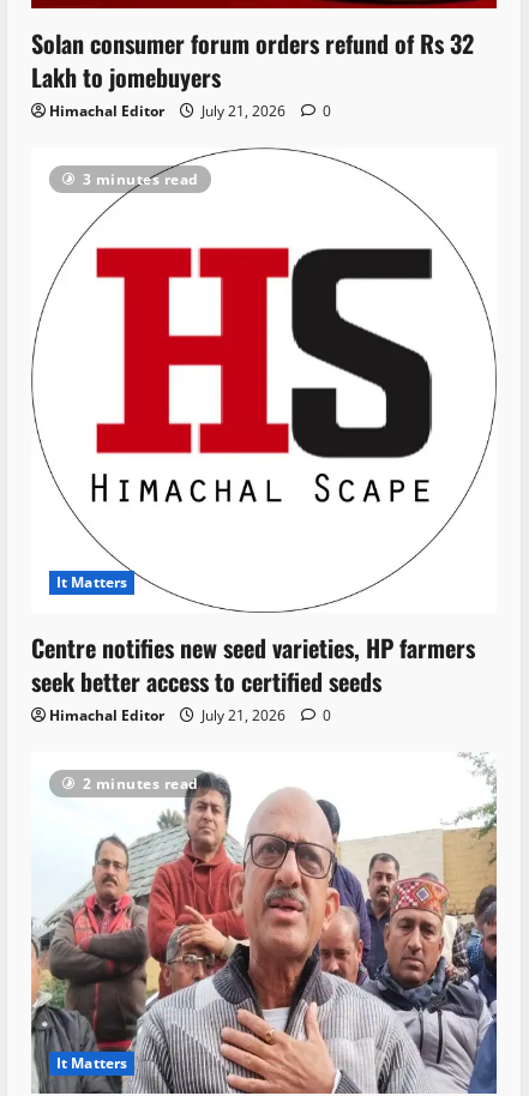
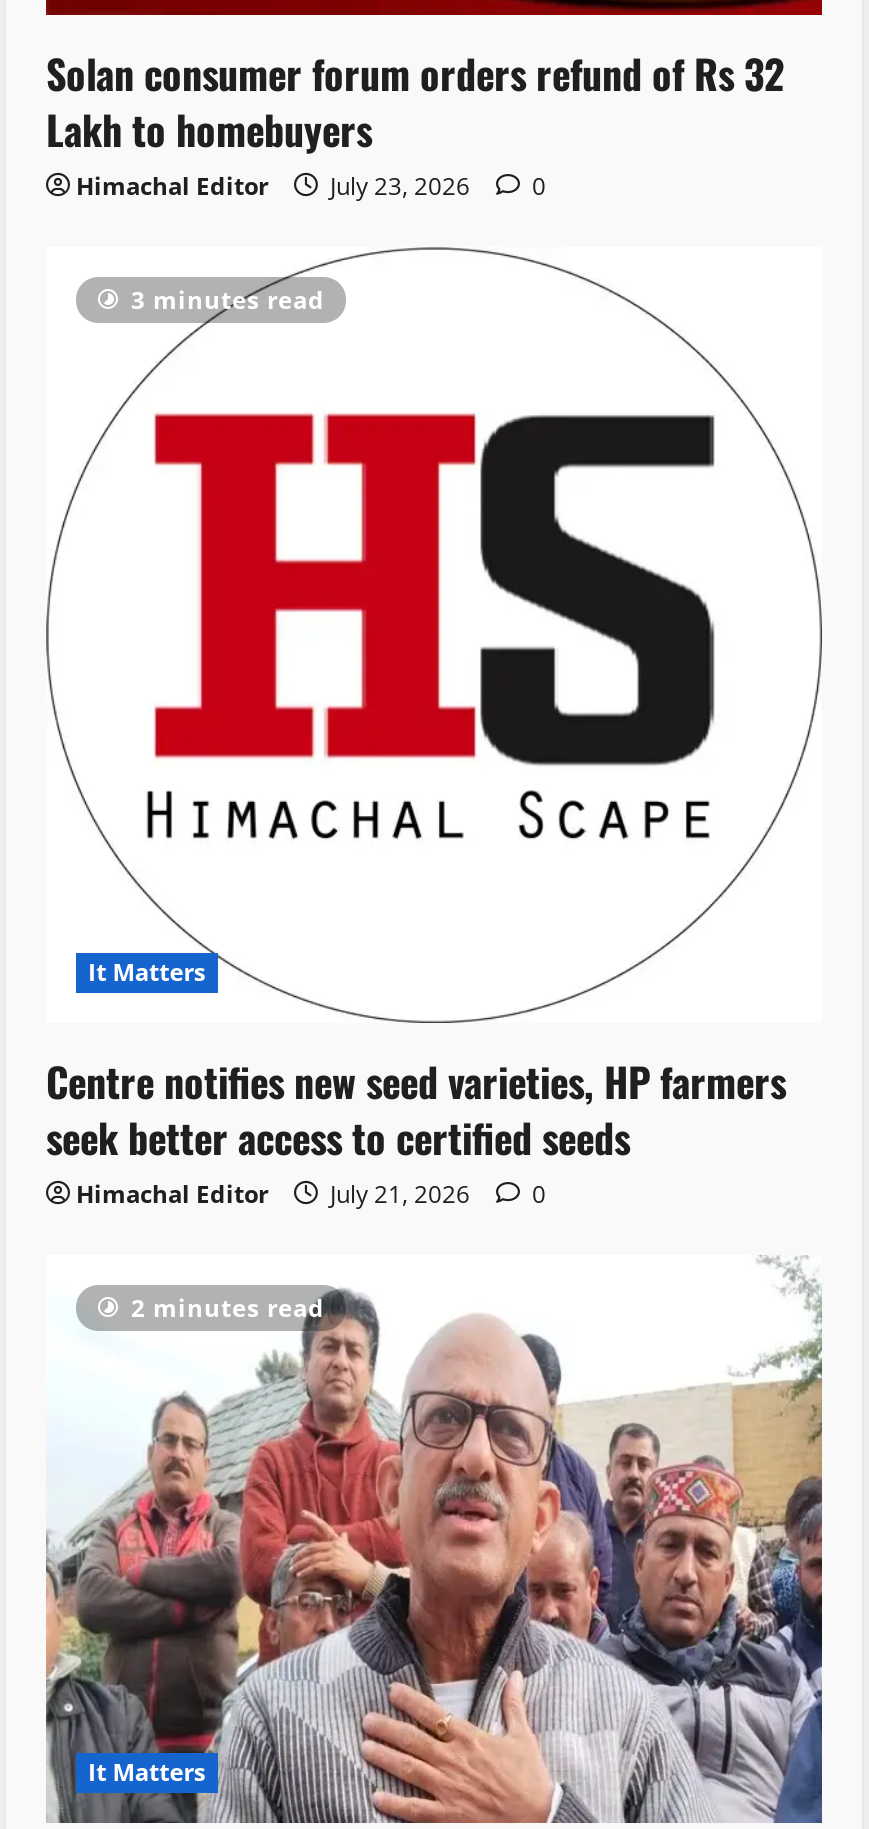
[31,59,221,95] Lakh to jomebuyers -> [46,98,372,158] Lakh to homebuyers
[49,101,331,121] Himachal Editor July 21, 2026 0 -> [76,168,546,202] Himachal Editor July 23, 2026 0

